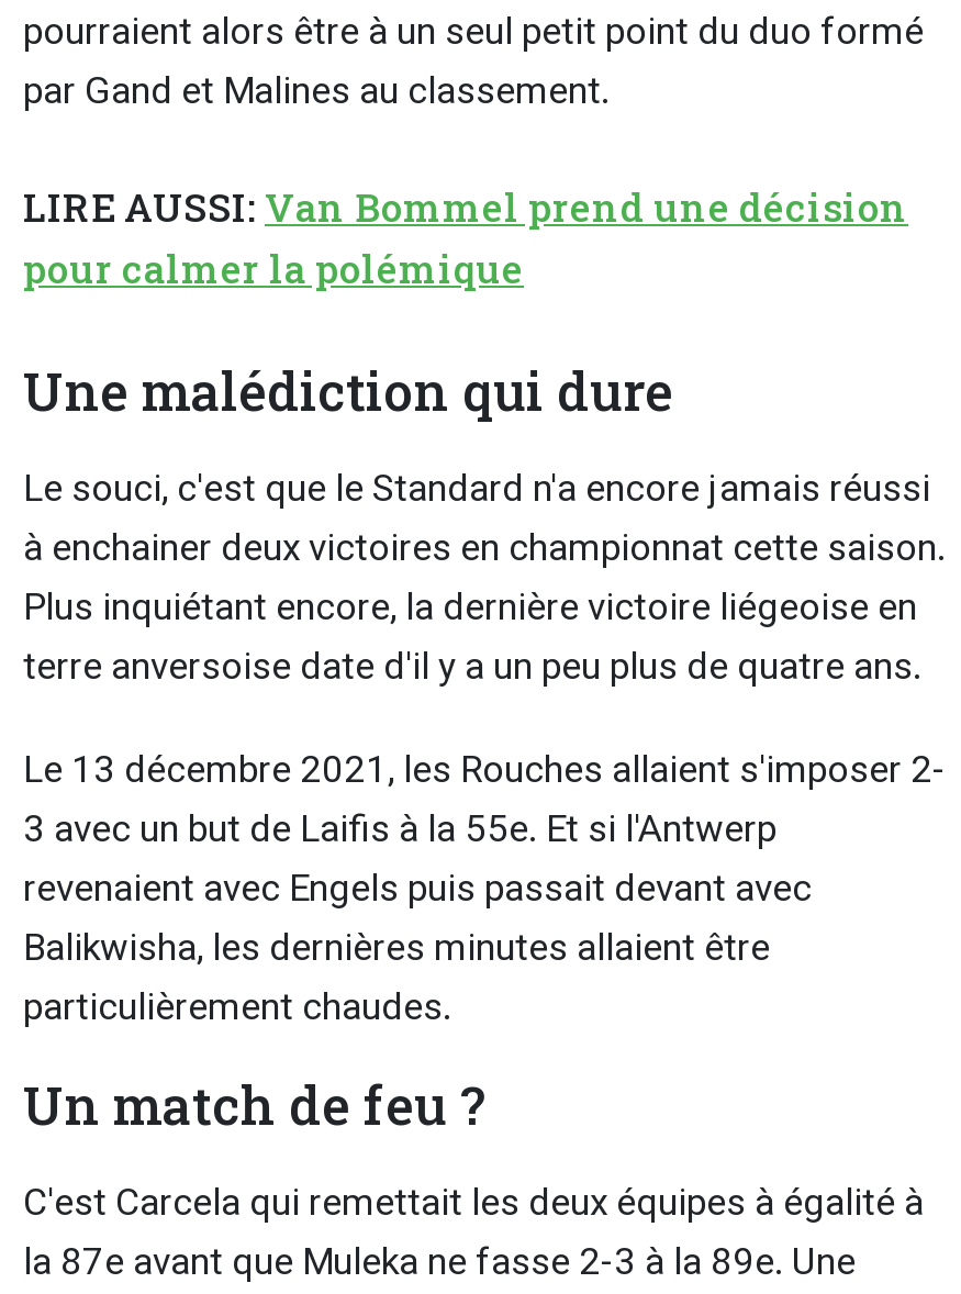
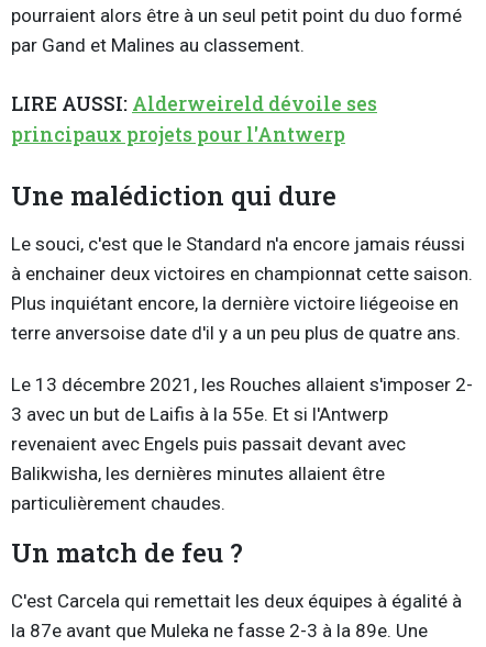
[23,182,908,294] LIRE AUSSI: Van Bommel prend une décision | pour calmer la polémique -> [11,91,377,147] LIRE AUSSI: Alderweireld dévoile ses | principaux projets pour l'Antwerp

